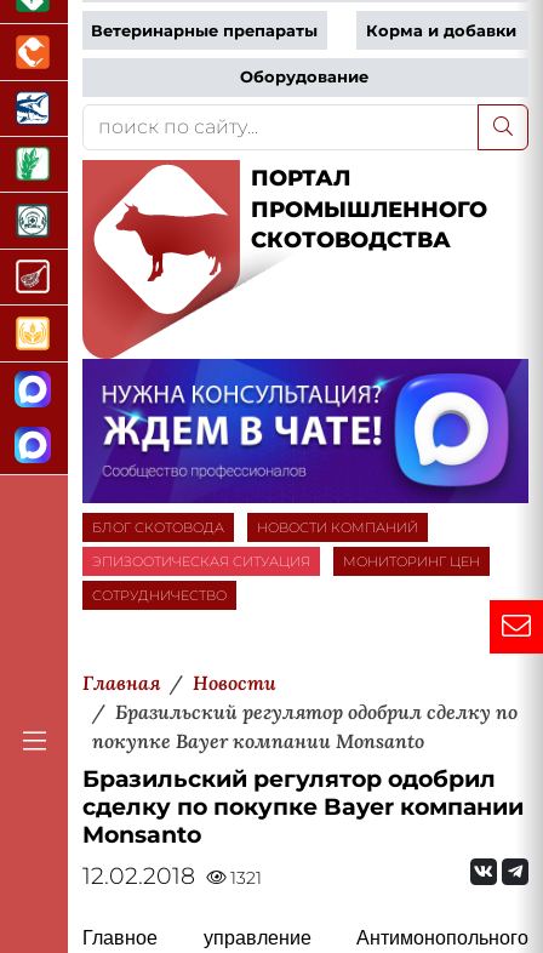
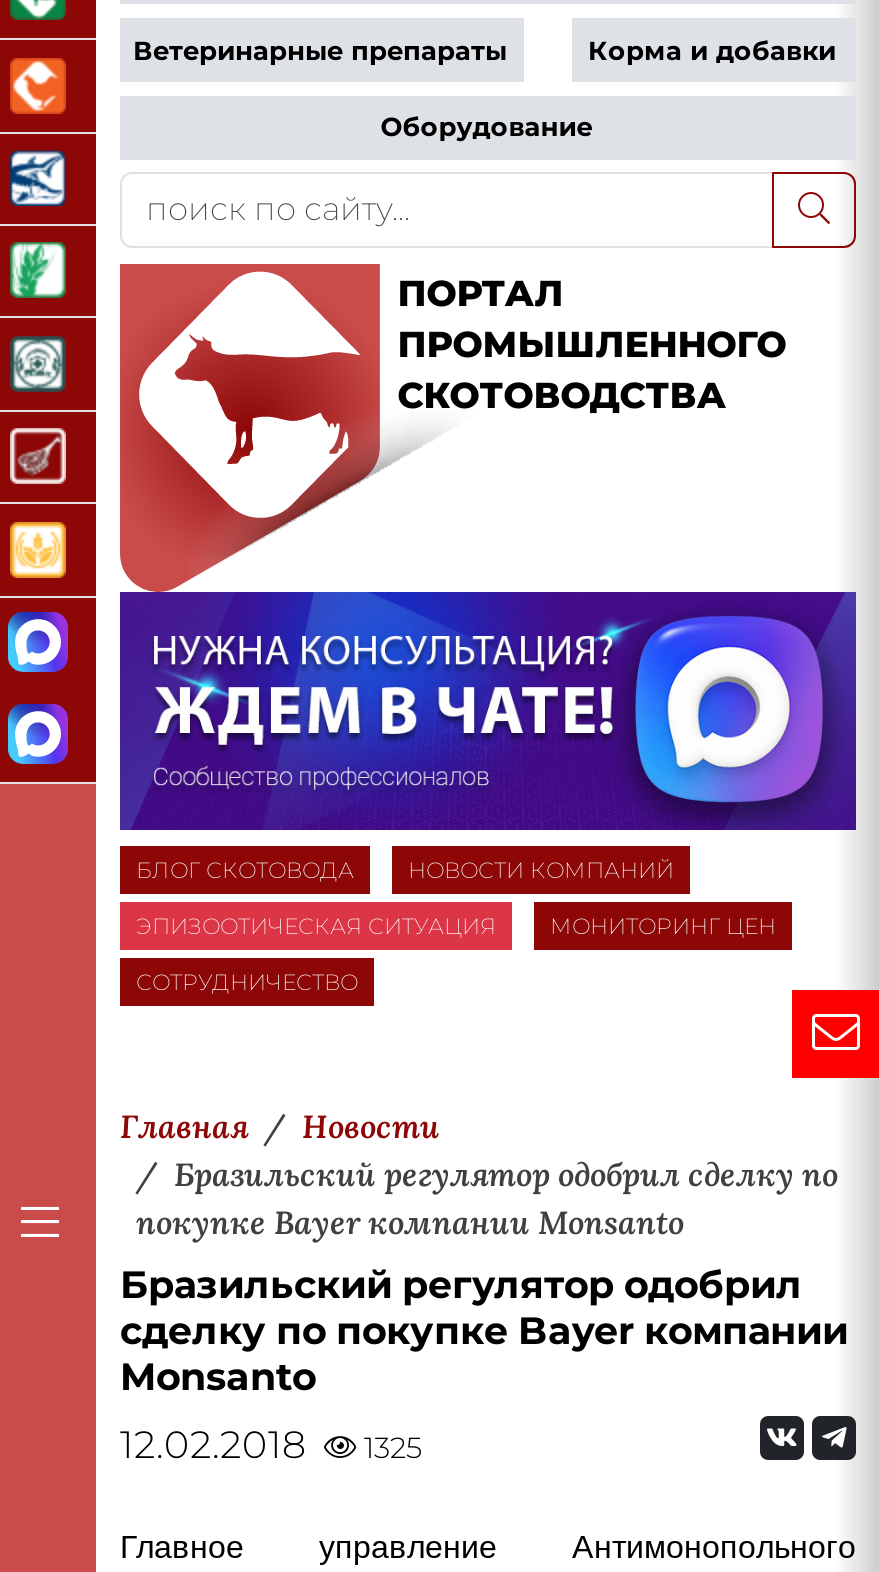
[82,860,262,889] 12.02.2018 1321 -> [120,1419,422,1467] 12.02.2018 1325

